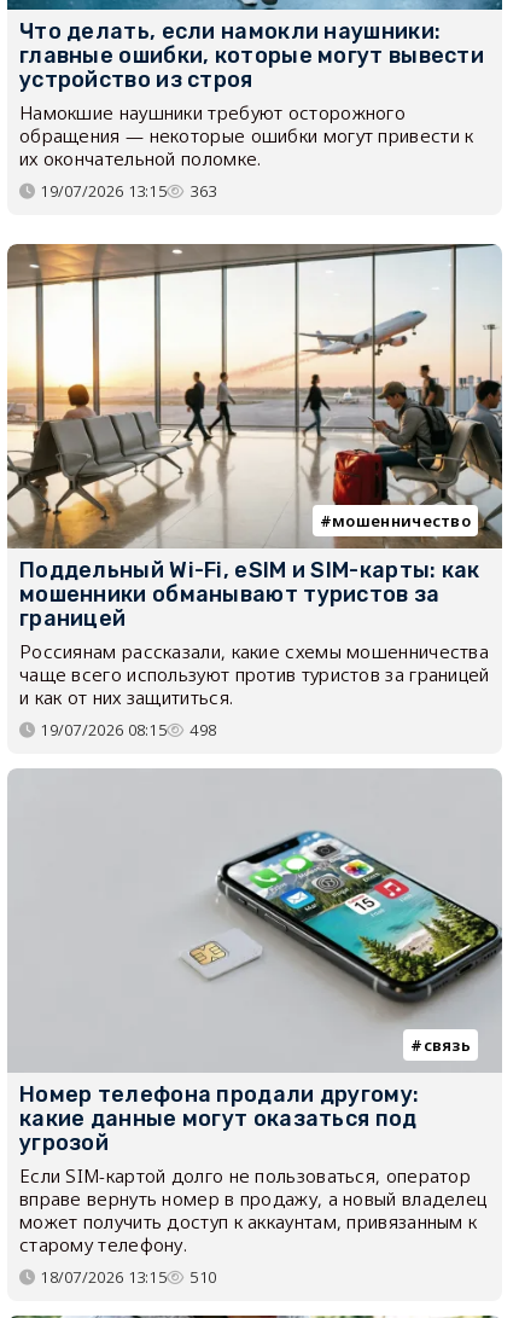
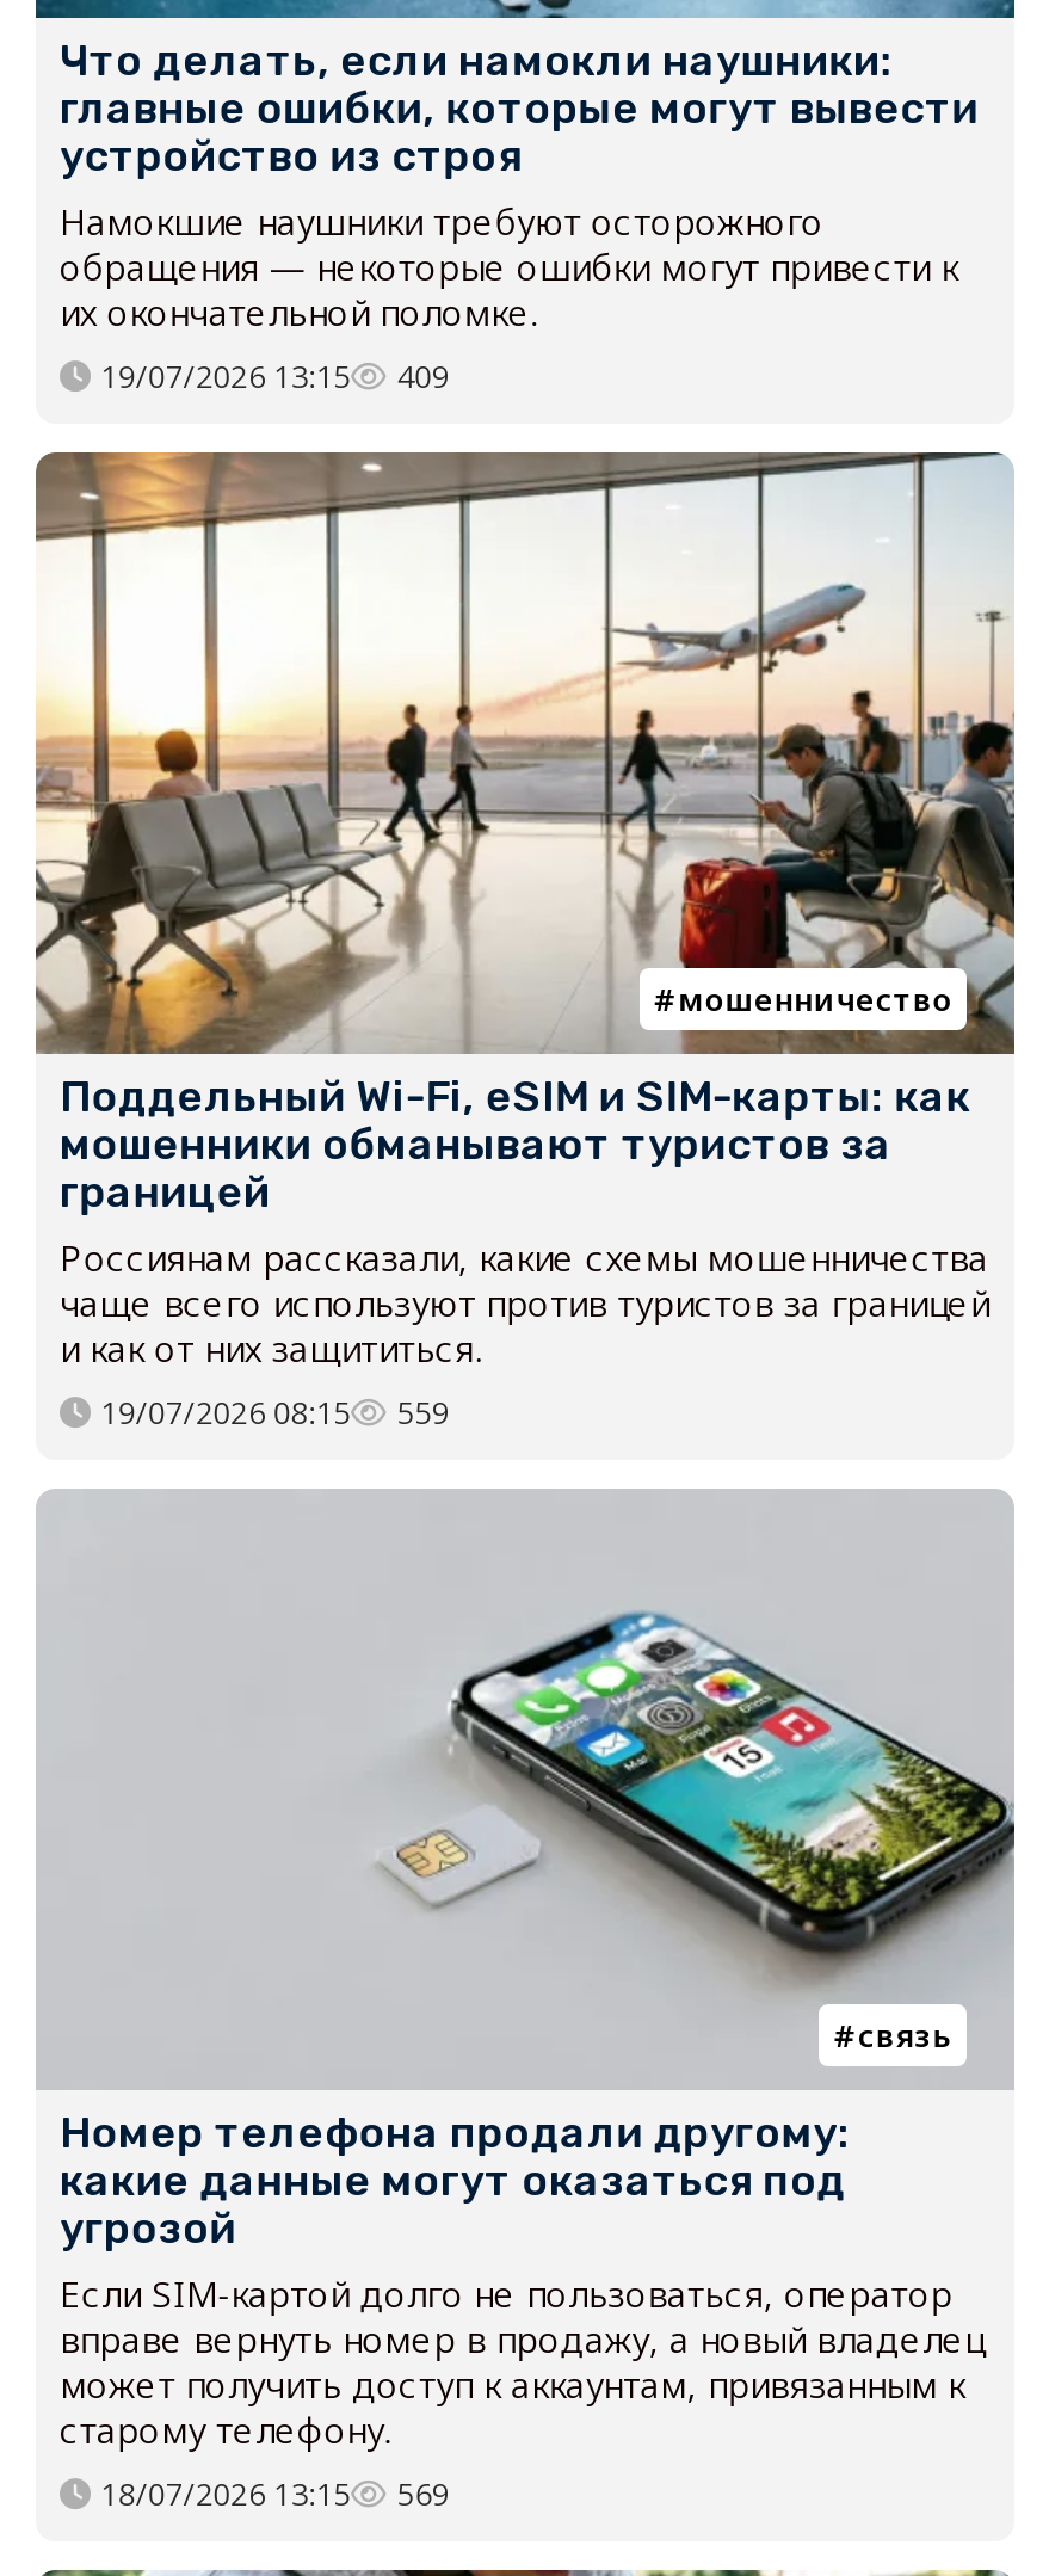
[40,180,216,201] 19/07/2026 13:15 363 -> [101,355,449,398] 19/07/2026 13:15 409
[40,718,216,740] 19/07/2026 08:15 498 -> [101,1391,449,1434] 19/07/2026 08:15 559
[40,1266,216,1287] 18/07/2026 13:15 510 -> [101,2472,449,2515] 18/07/2026 13:15 569

